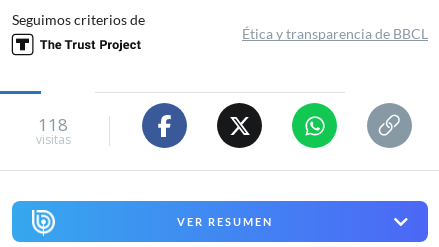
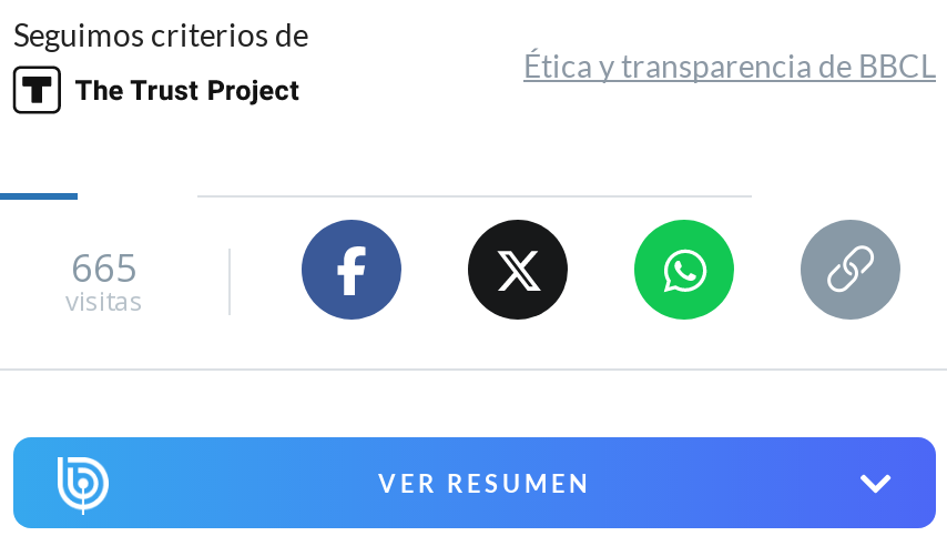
[38,113,68,136] 118 -> [71,242,138,293] 665

